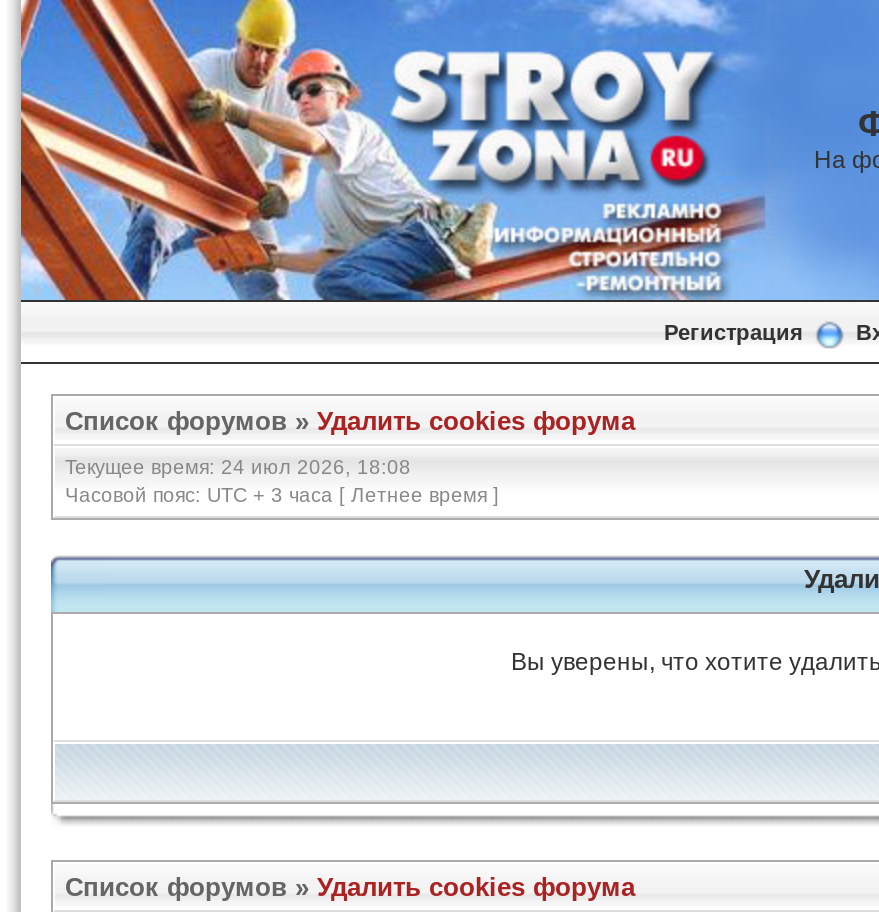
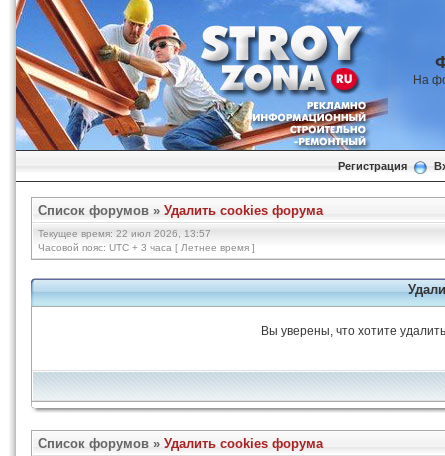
[65,456,411,478] Текущее время: 24 июл 2026, 18:08 -> [38,228,211,239] Текущее время: 22 июл 2026, 13:57

